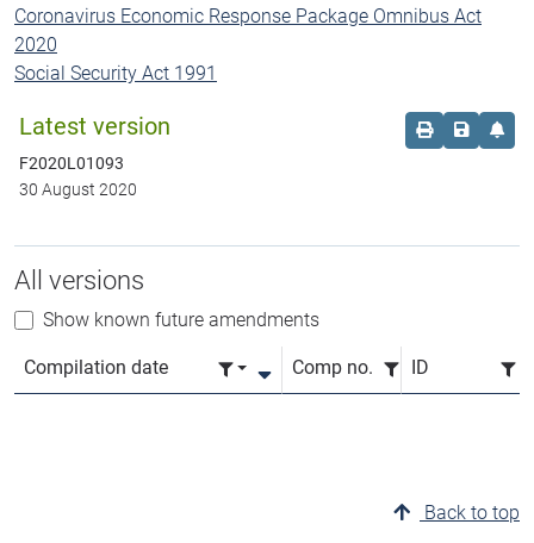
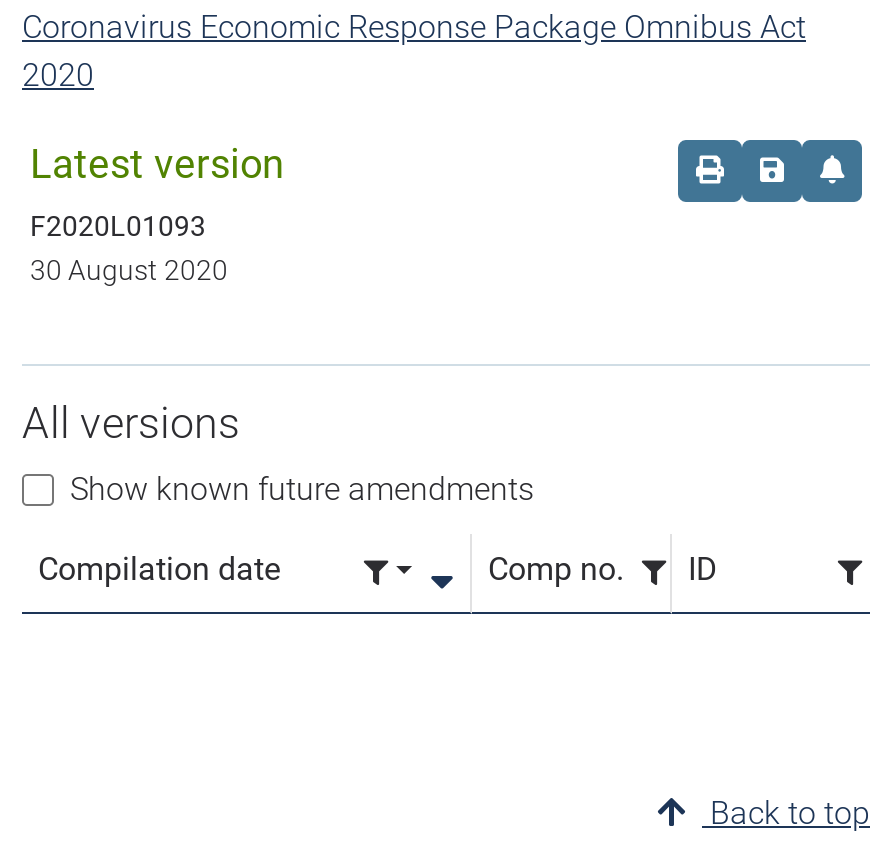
[14,62,217,85] Social Security Act 1991 -> none

